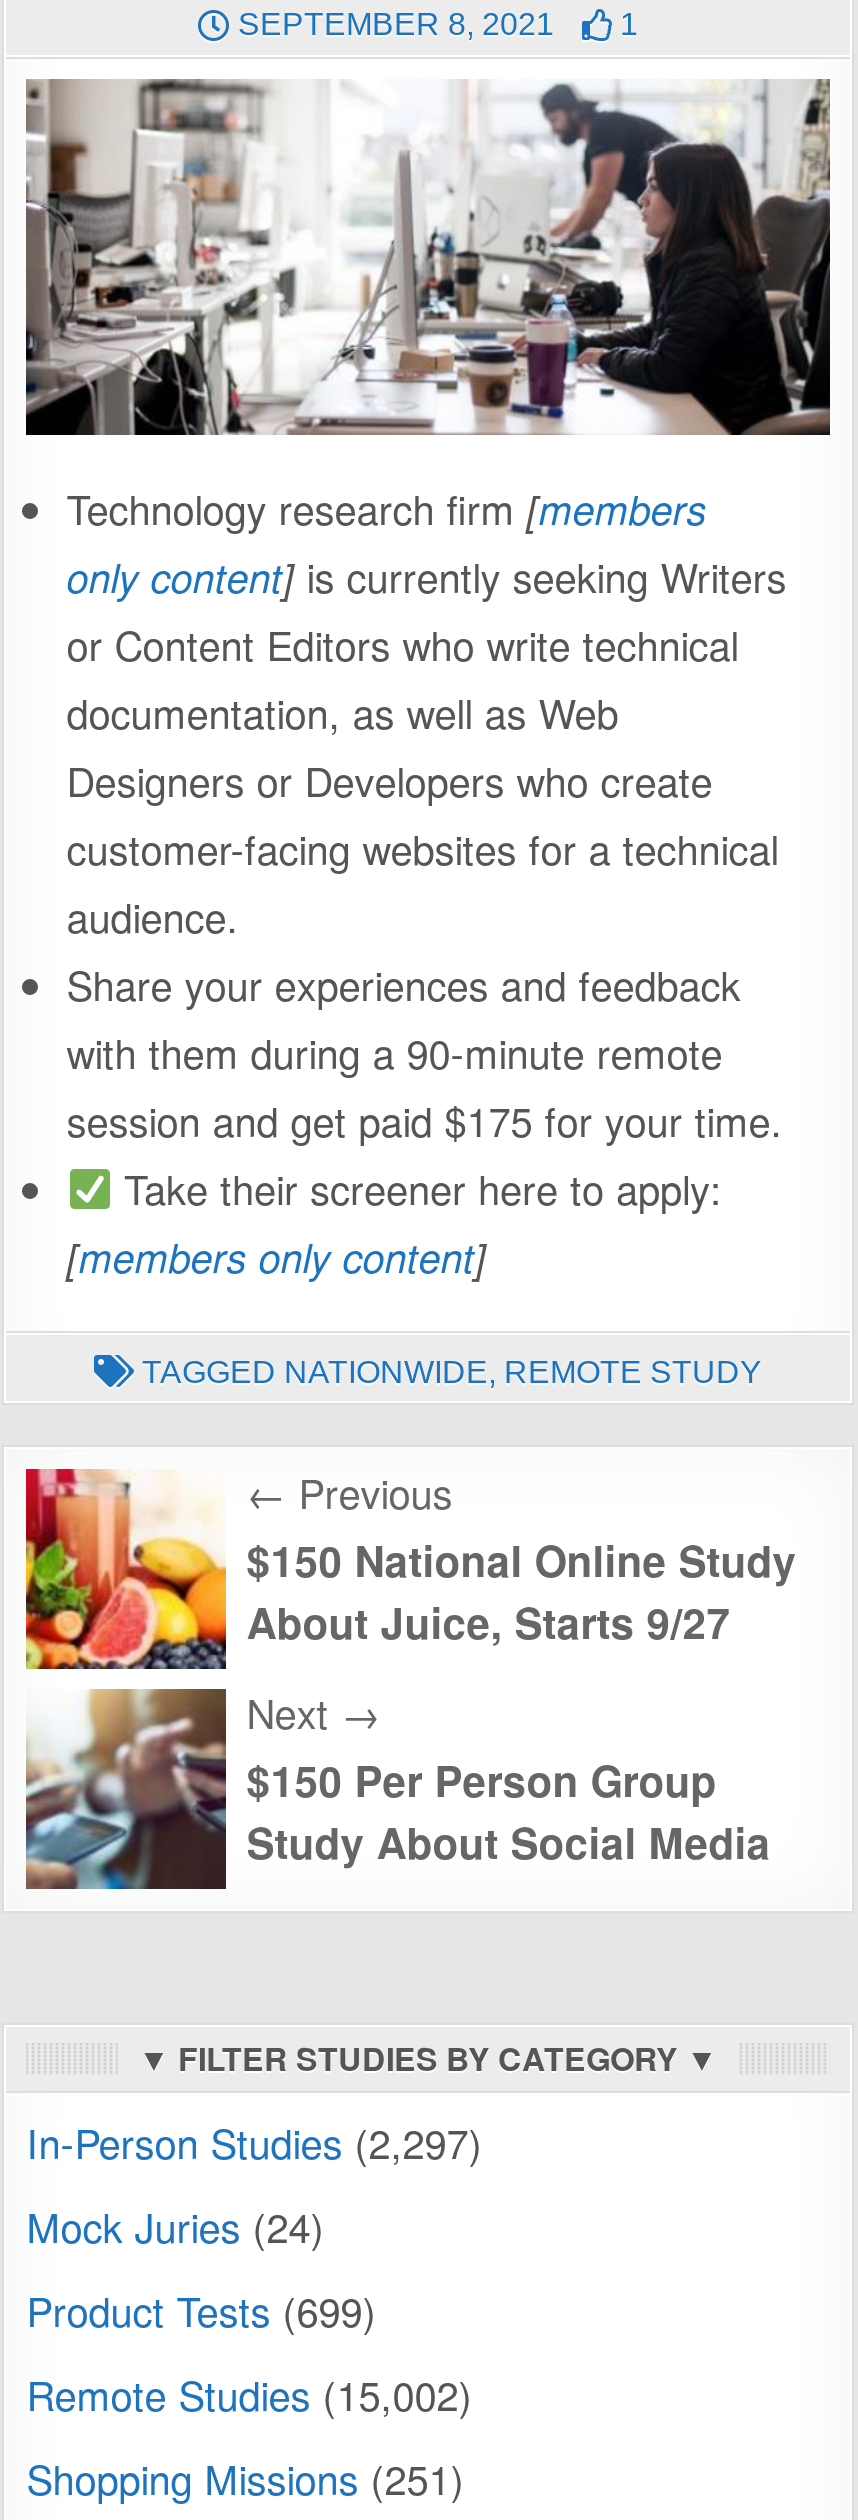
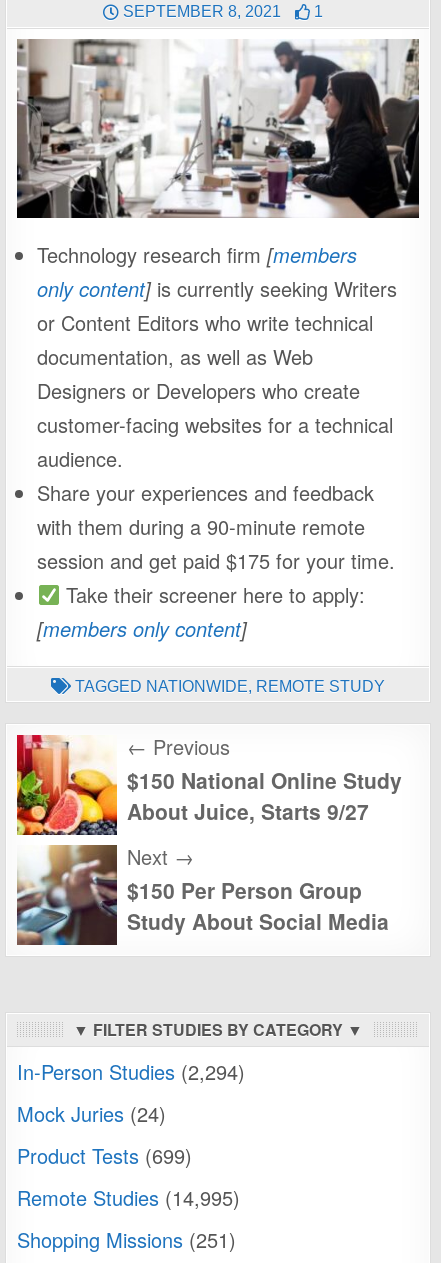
[26,2113,482,2171] In-Person Studies (2,297) -> [17,1057,245,1086] In-Person Studies (2,294)
[26,2365,472,2423] Remote Studies (15,002) -> [17,1183,240,1212] Remote Studies (14,995)

